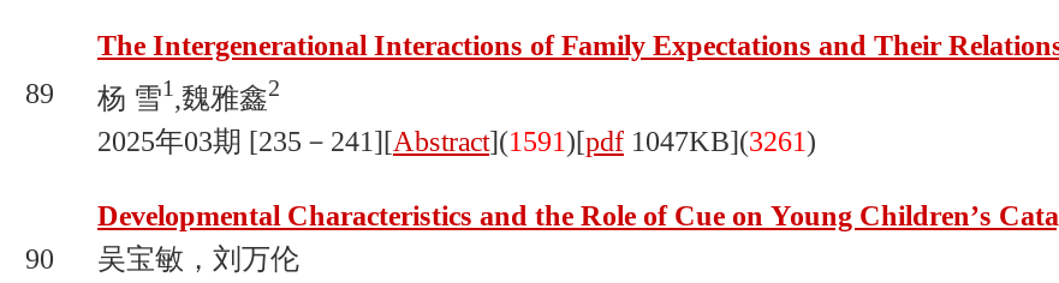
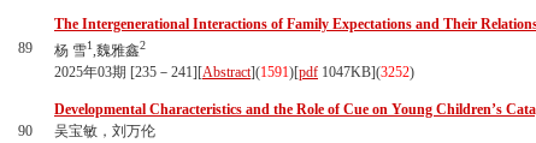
[97,125,816,158] 2025年03期 [235－241][Abstract](1591)[pdf 1047KB](3261) -> [54,64,414,81] 2025年03期 [235－241][Abstract](1591)[pdf 1047KB](3252)

